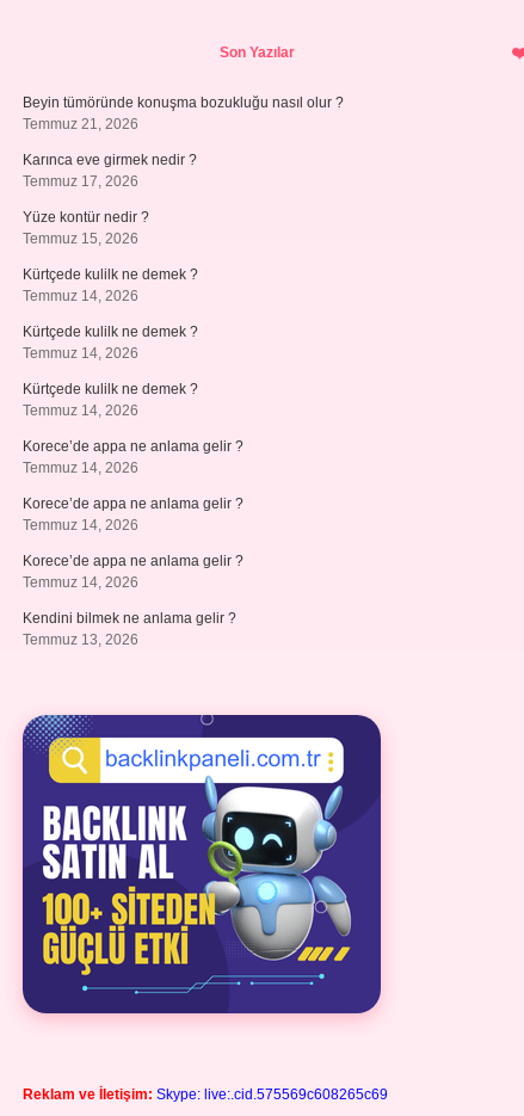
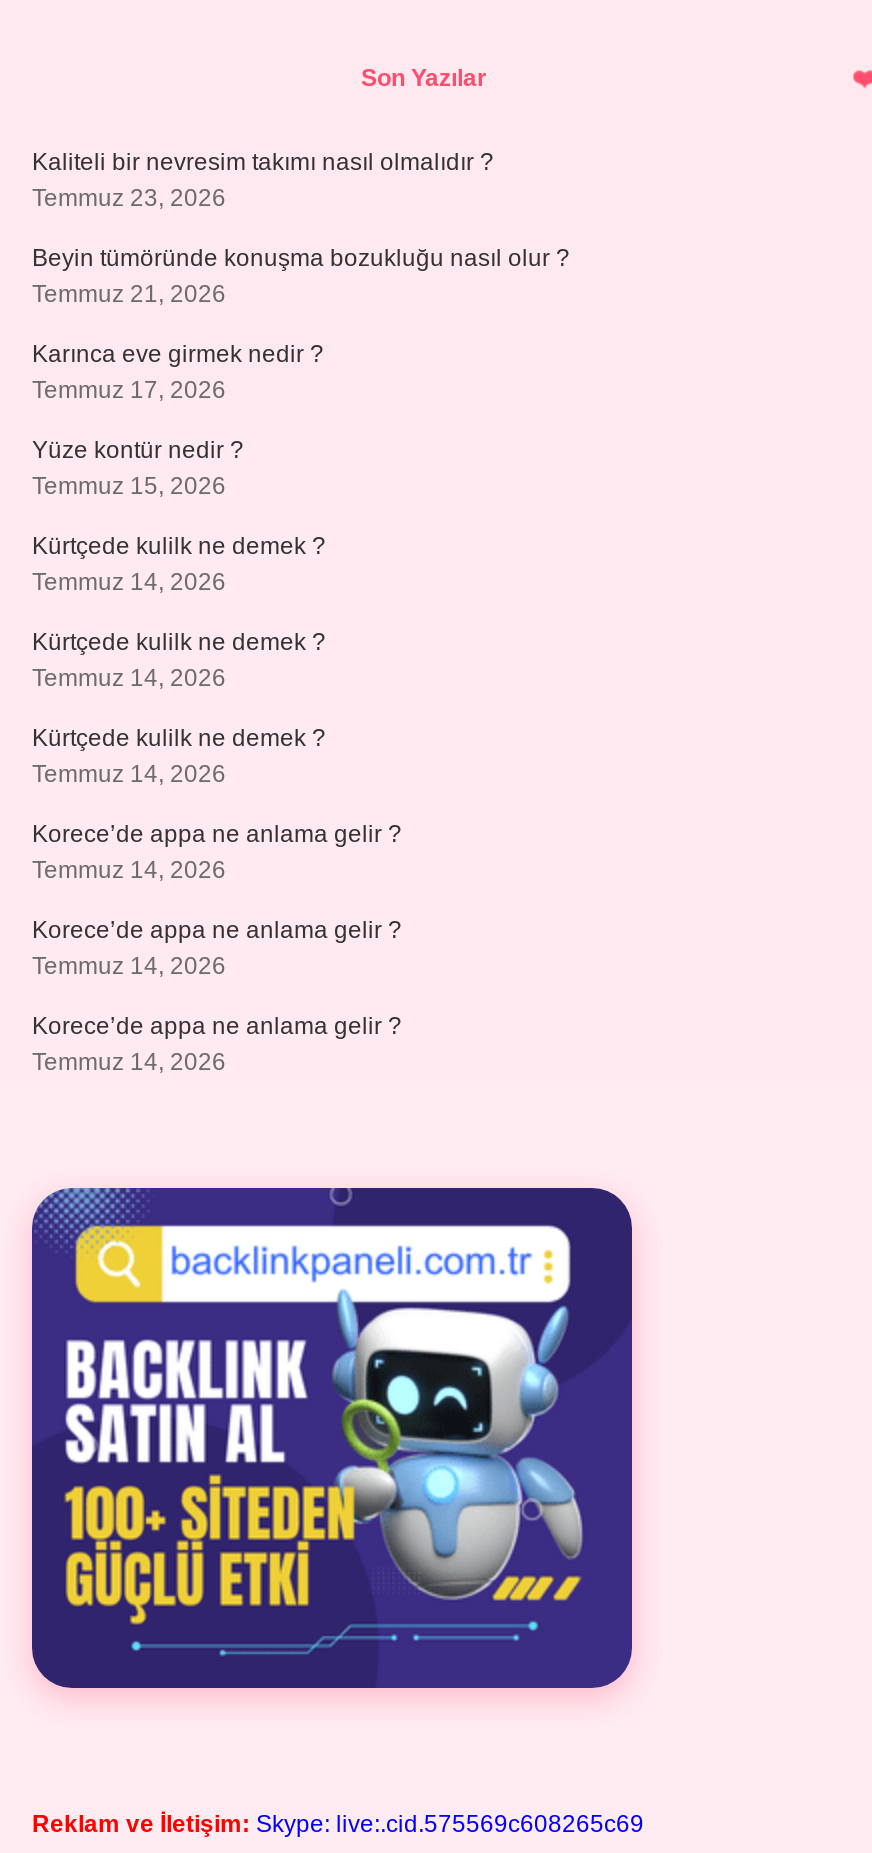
none -> [32,148,494,212] Kaliteli bir nevresim takımı nasıl olmalıdır ? | Temmuz 23, 2026
moved [23,94,344,591] -> [32,244,570,1076]: Beyin tümöründe konuşma bozukluğu nasıl olur ? | Temmuz 21, 2026 | Karınca eve girmek nedir ? | ... | Korece’de appa ne anlama gelir ? | Temmuz 14, 2026
[23,610,236,648] Kendini bilmek ne anlama gelir ? | Temmuz 13, 2026 -> none

